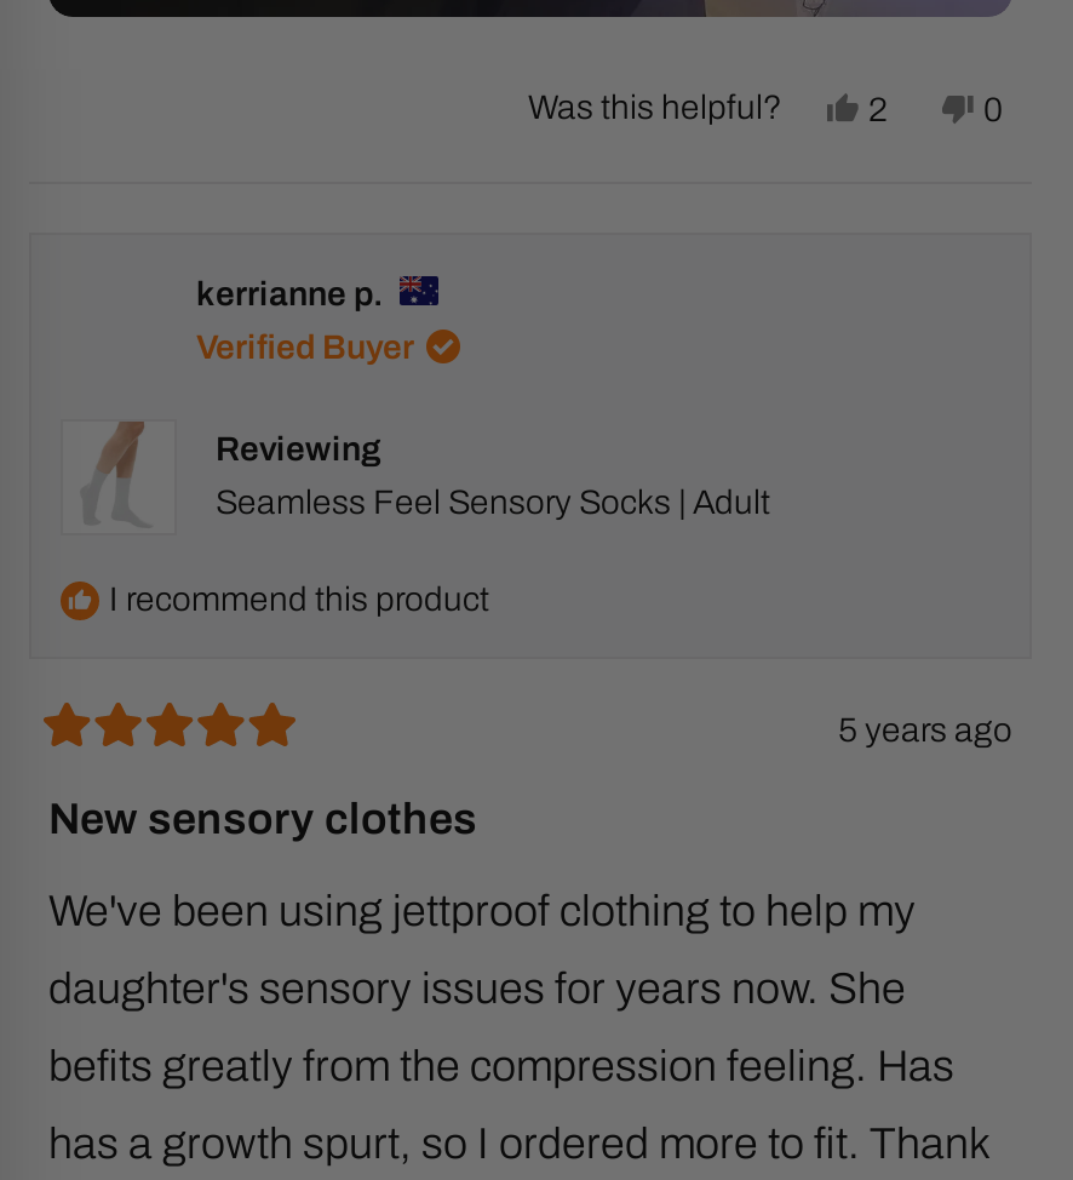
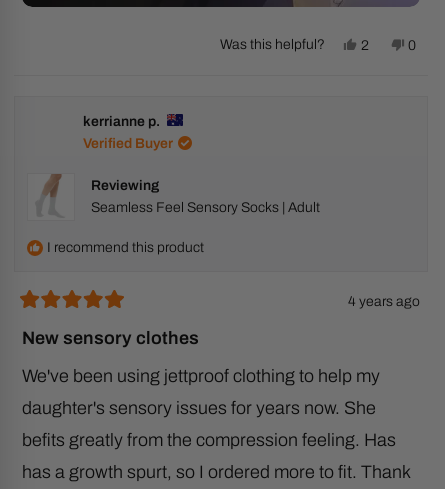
[838,713,1012,749] 5 years ago -> [348,294,420,309] 4 years ago

